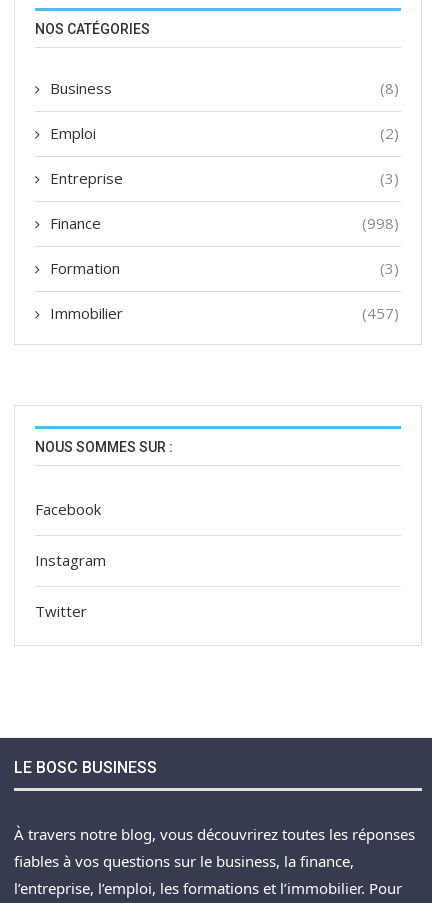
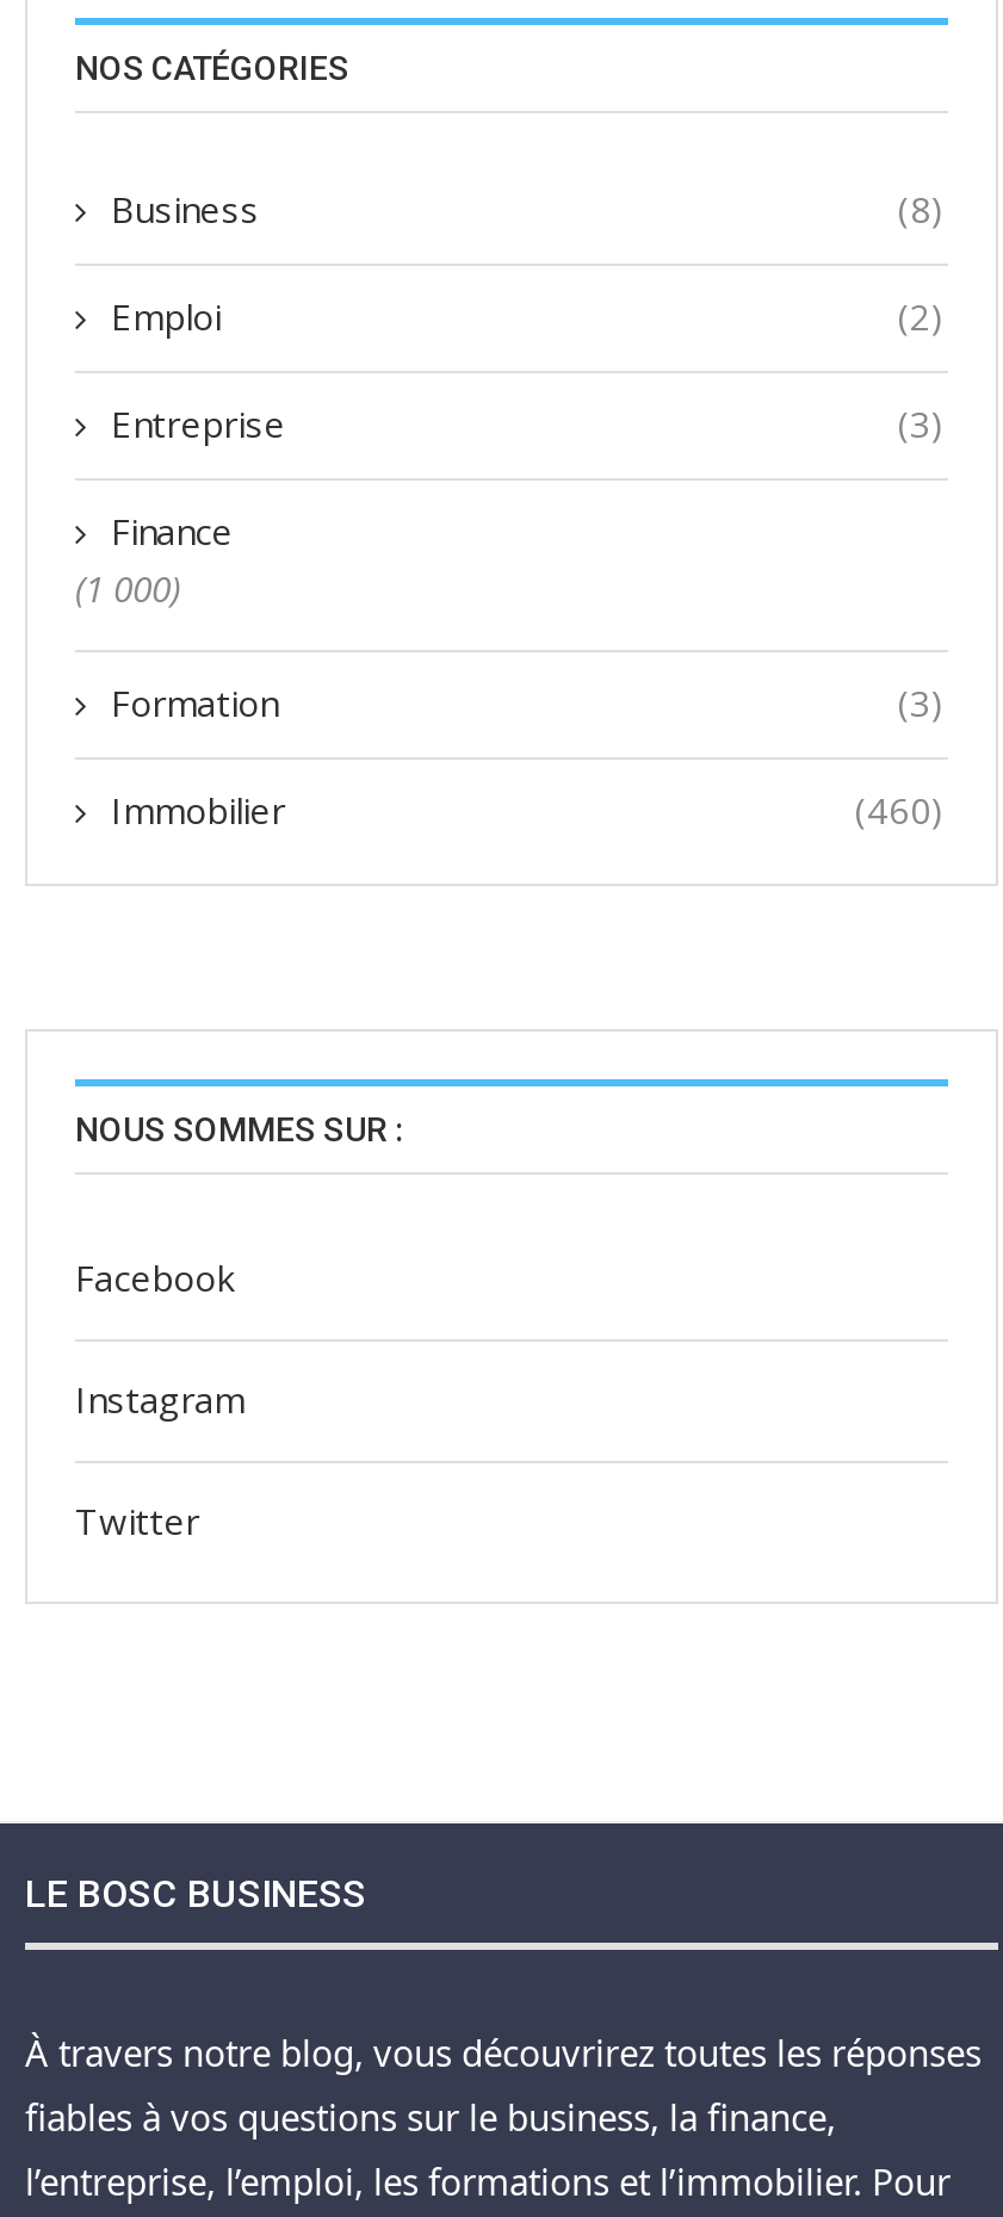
[362,213,399,233] (998) -> [75,565,180,612] (1 000)
[362,303,399,323] (457) -> [855,786,943,834] (460)

